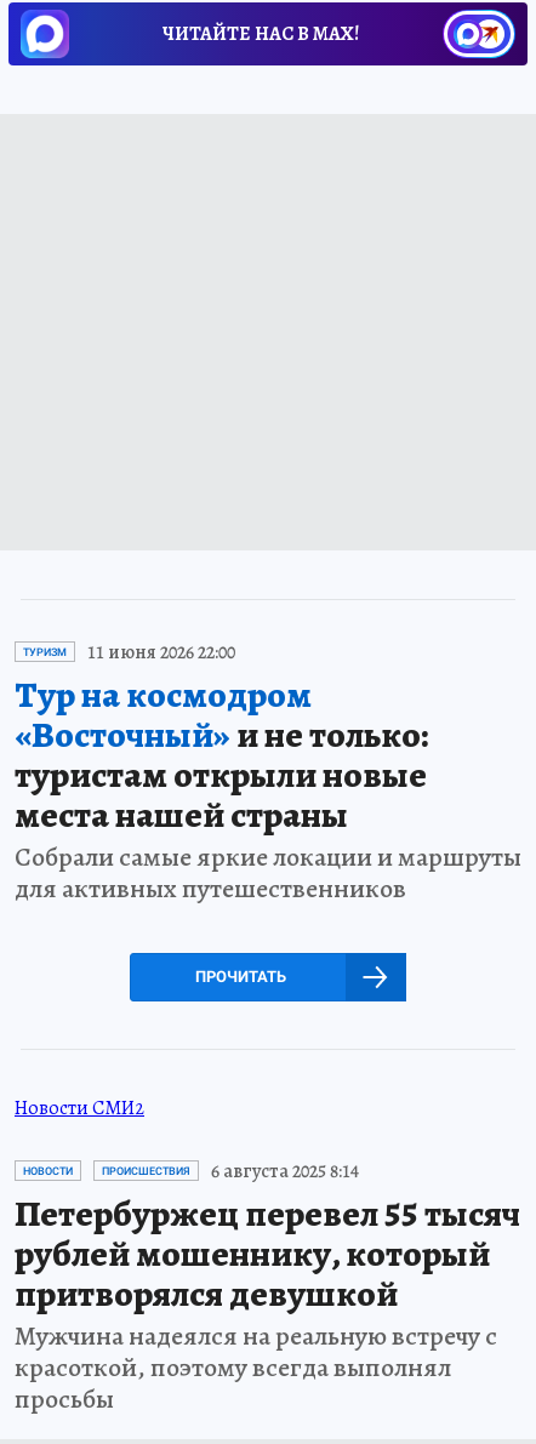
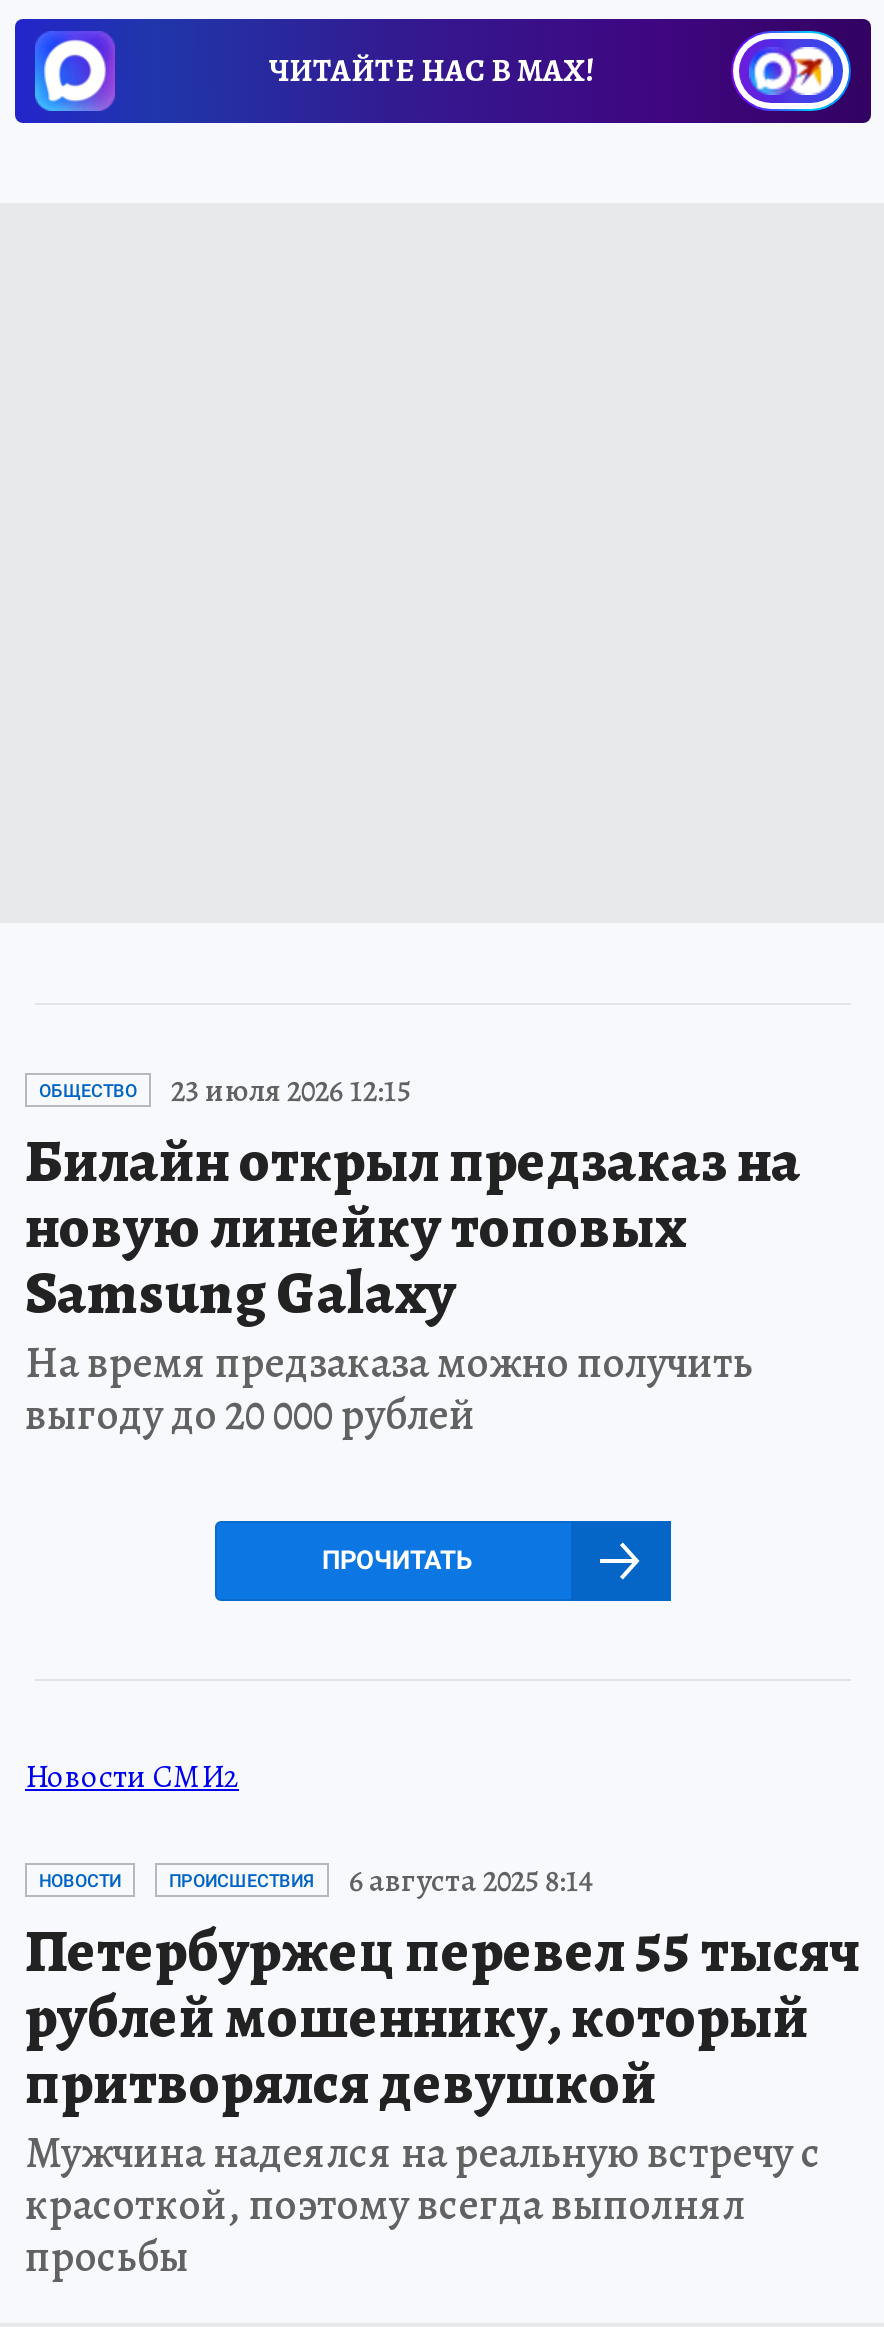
[15,639,521,907] ТУРИЗМ | 11 июня 2026 22:00 | Тур на космодром | «Восточный»и не только: | туристам открыли новые | места нашей страны | Собрали самые яркие локации и маршруты | для активных путешественников -> [25,1068,801,1444] ОБЩЕСТВО | 23 июля 2026 12:15 | Билайн открыл предзаказ на | новую линейку топовых | Samsung Galaxy | На время предзаказа можно получить | выгоду до 20 000 рублей

